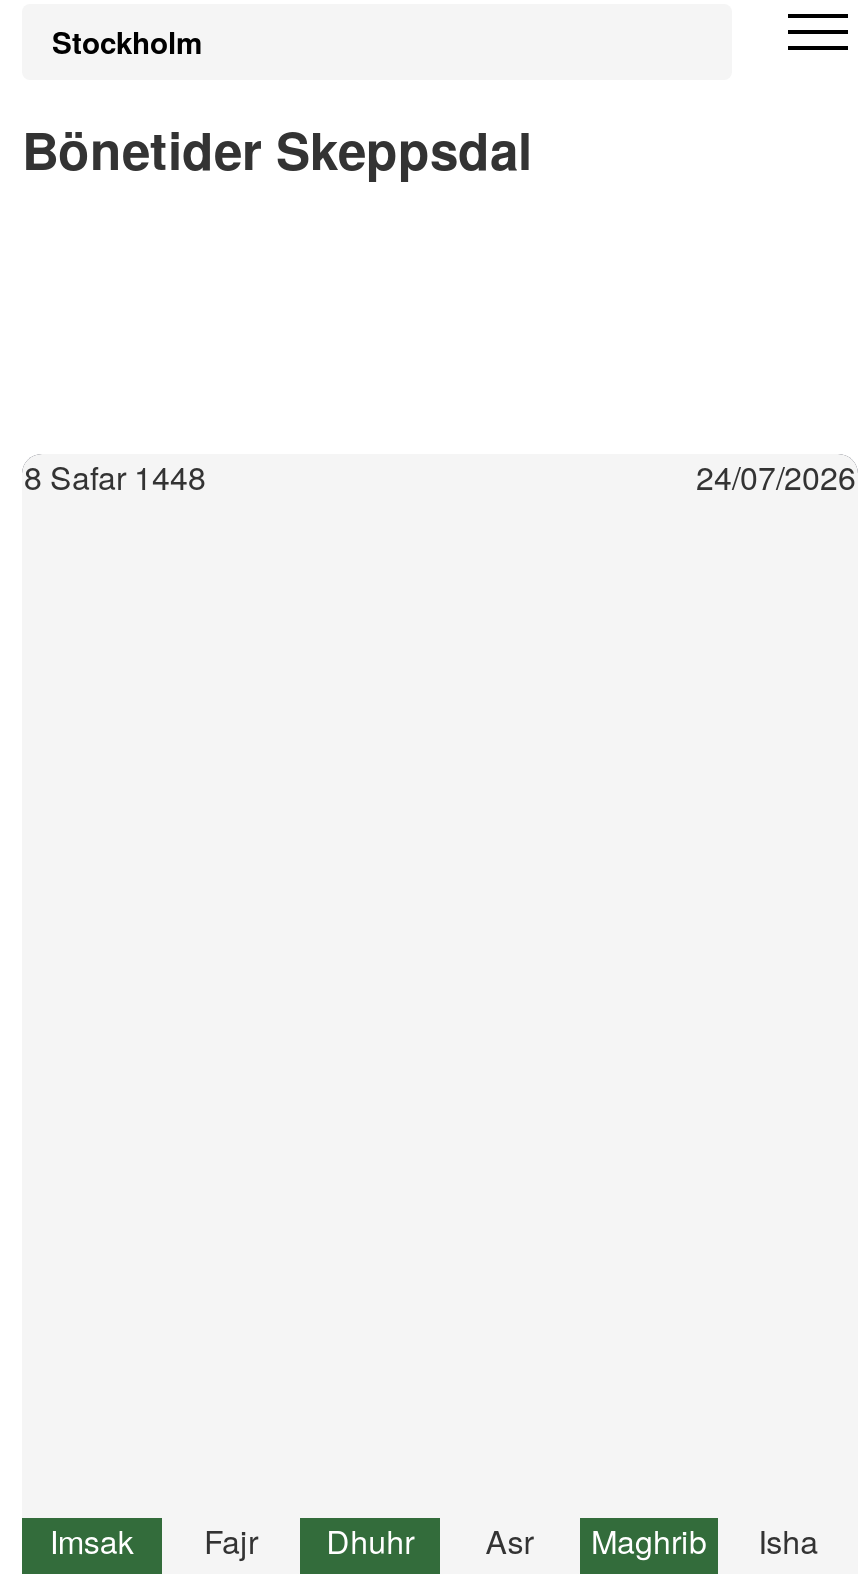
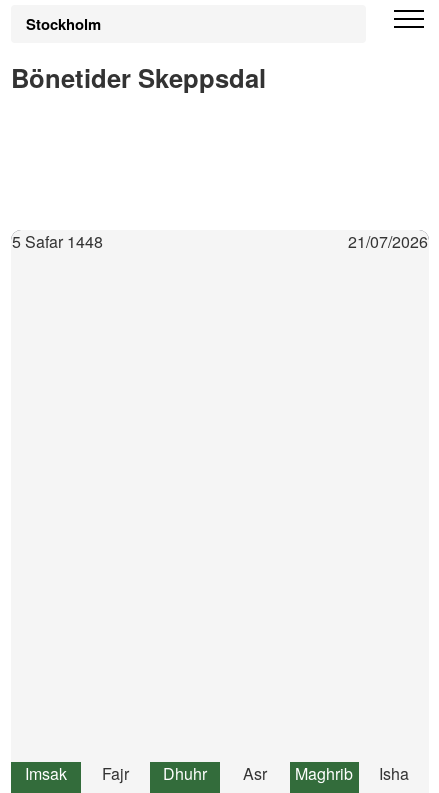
[24,454,206,500] 8 Safar 1448 -> [12,230,103,253] 5 Safar 1448
[696,454,856,500] 24/07/2026 -> [348,230,428,253] 21/07/2026

